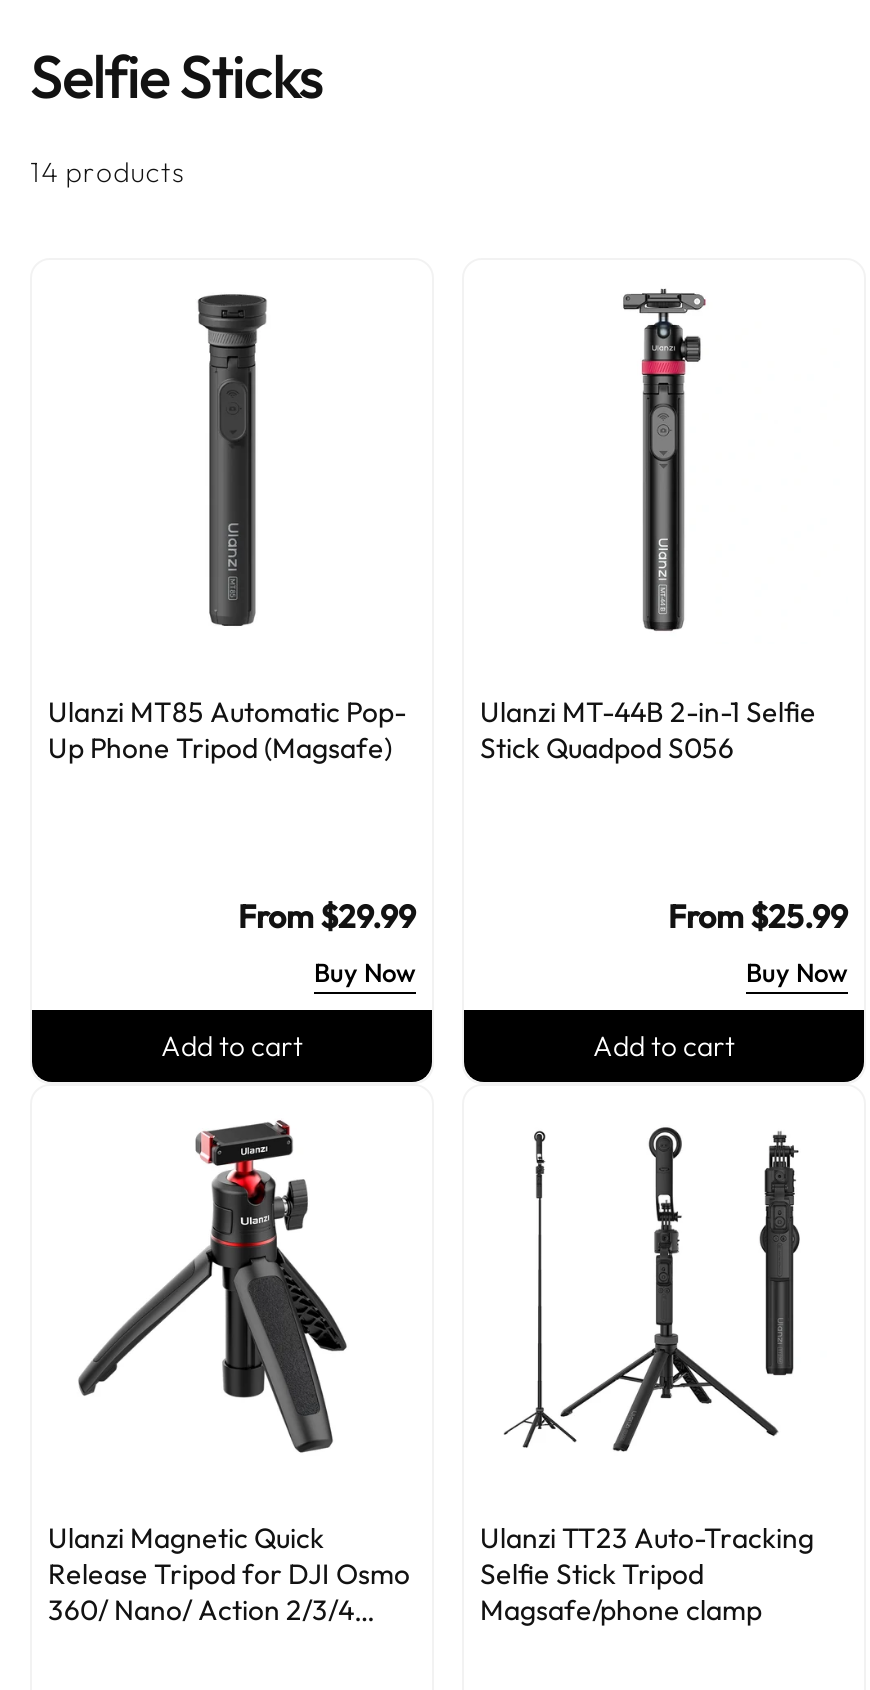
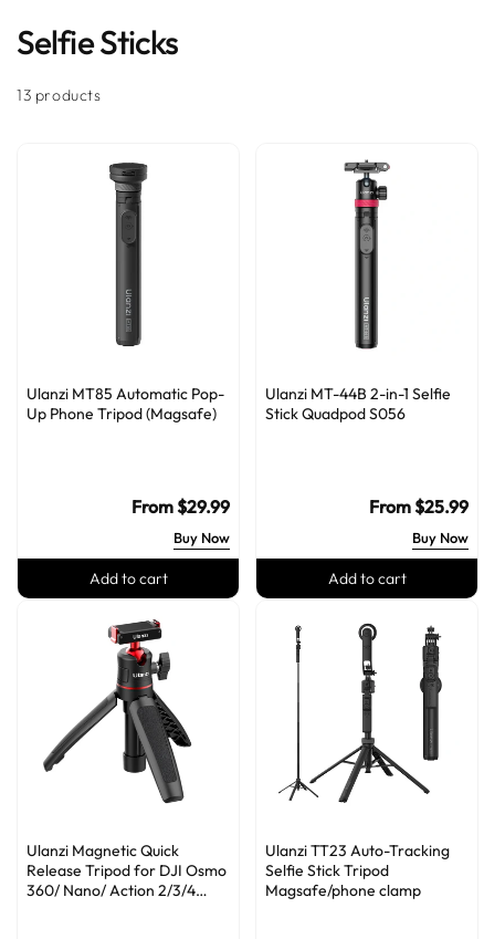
[30,154,185,190] 14 products -> [17,85,101,105] 13 products

